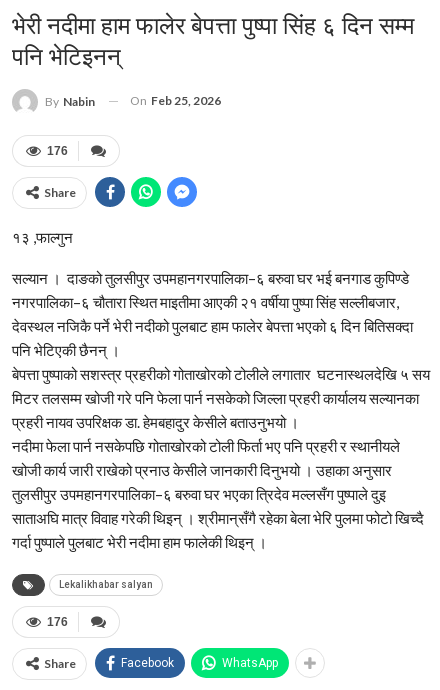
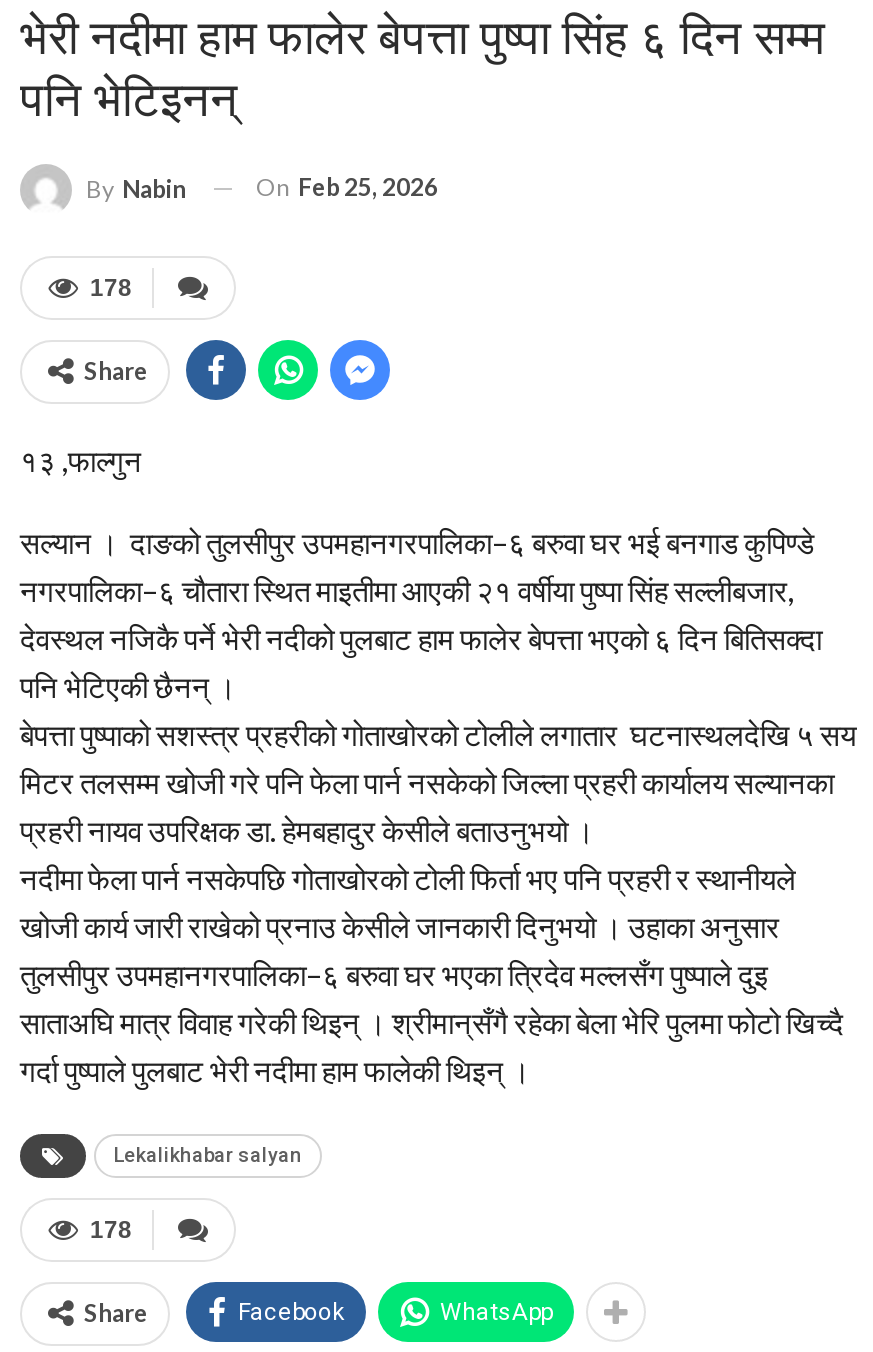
[47,144,68,158] 176 -> [90,273,132,301] 178
[47,615,68,629] 176 -> [90,1215,132,1243] 178

